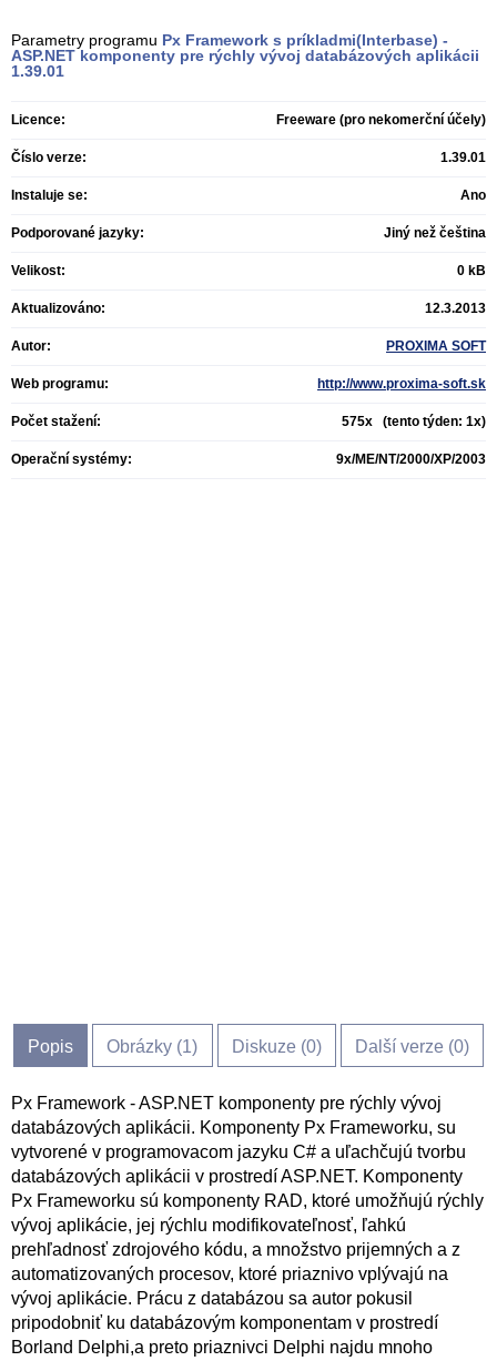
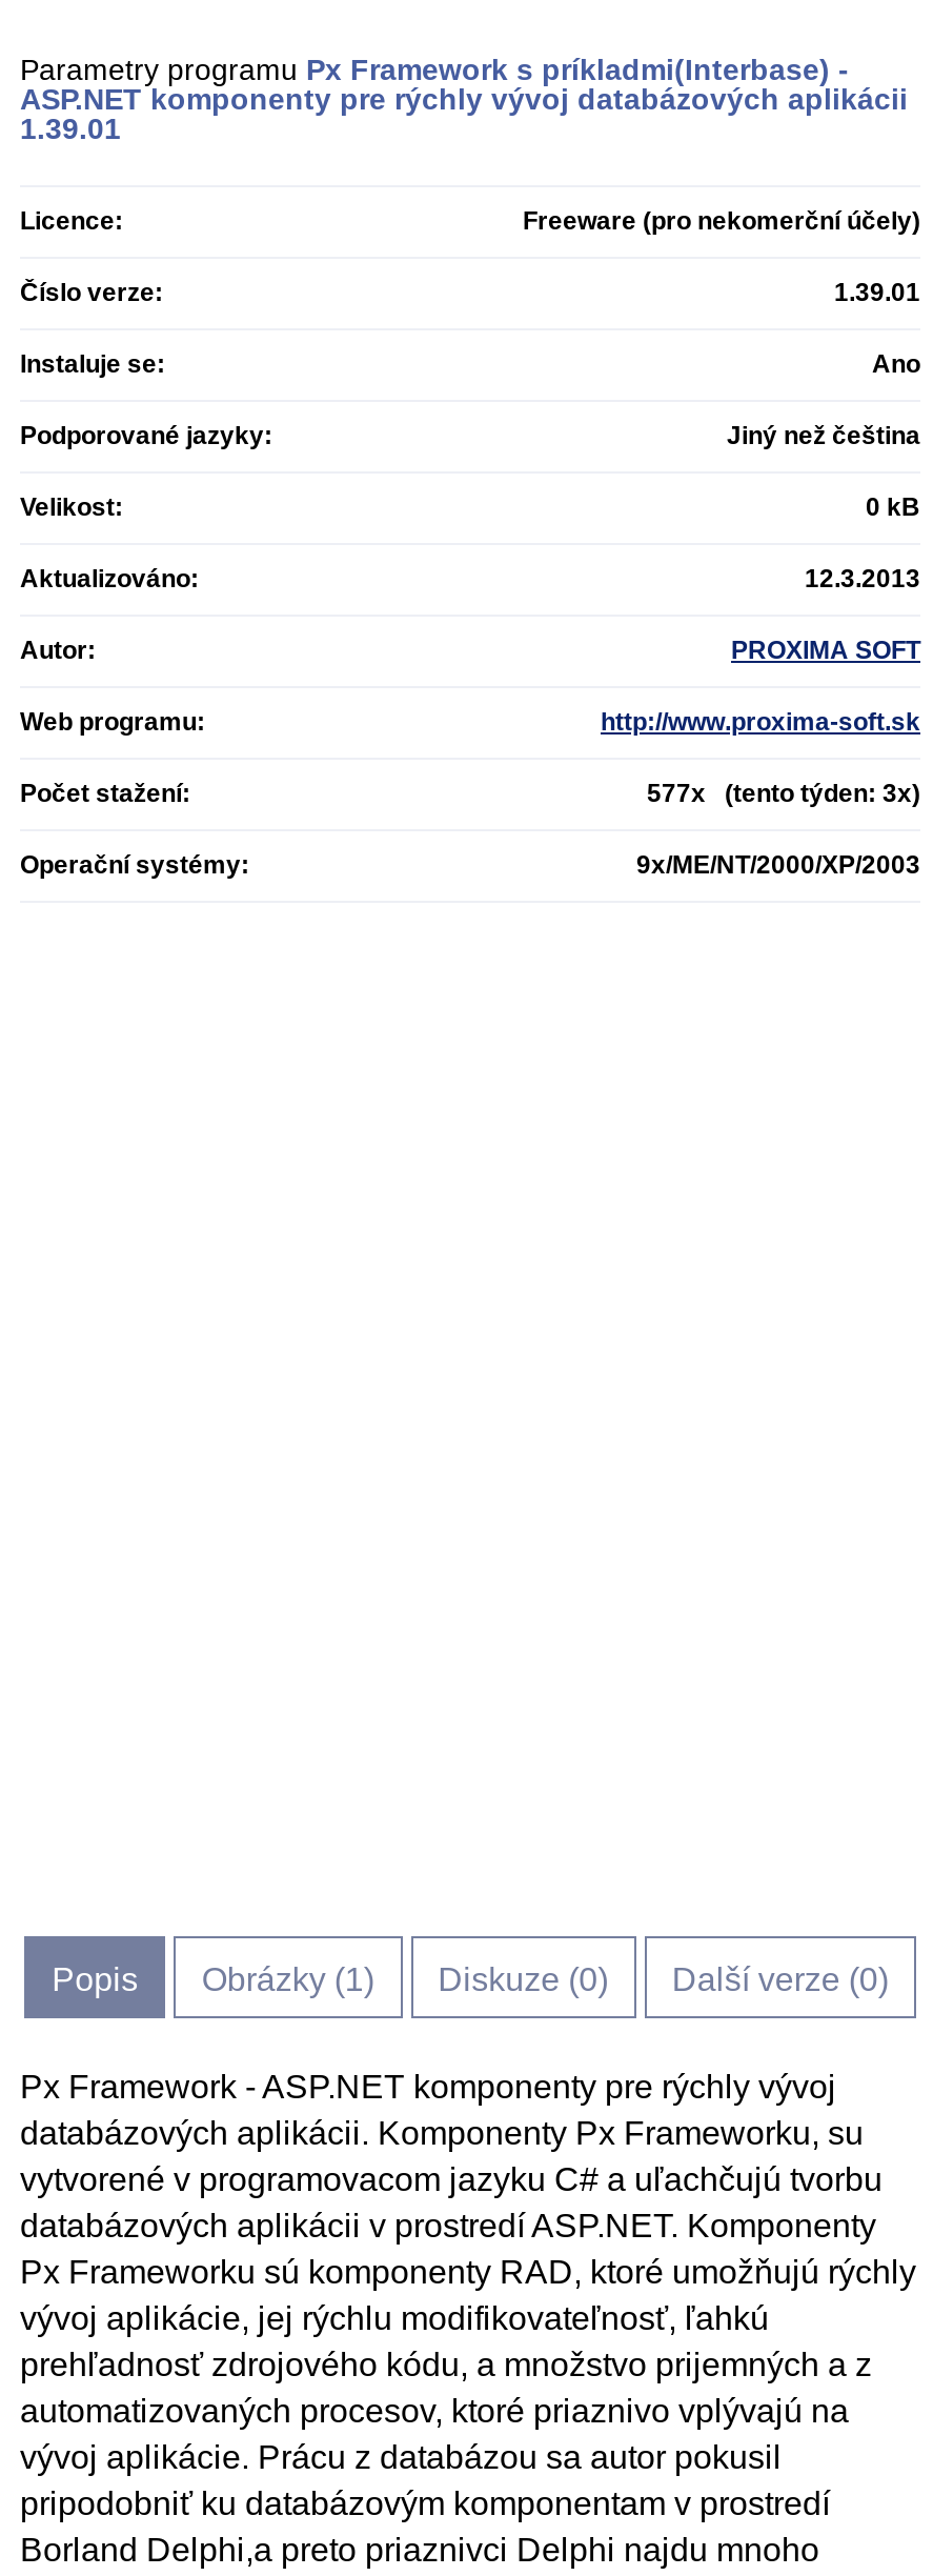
[342,414,486,429] 575x (tento týden: 1x) -> [647,779,920,808] 577x (tento týden: 3x)

